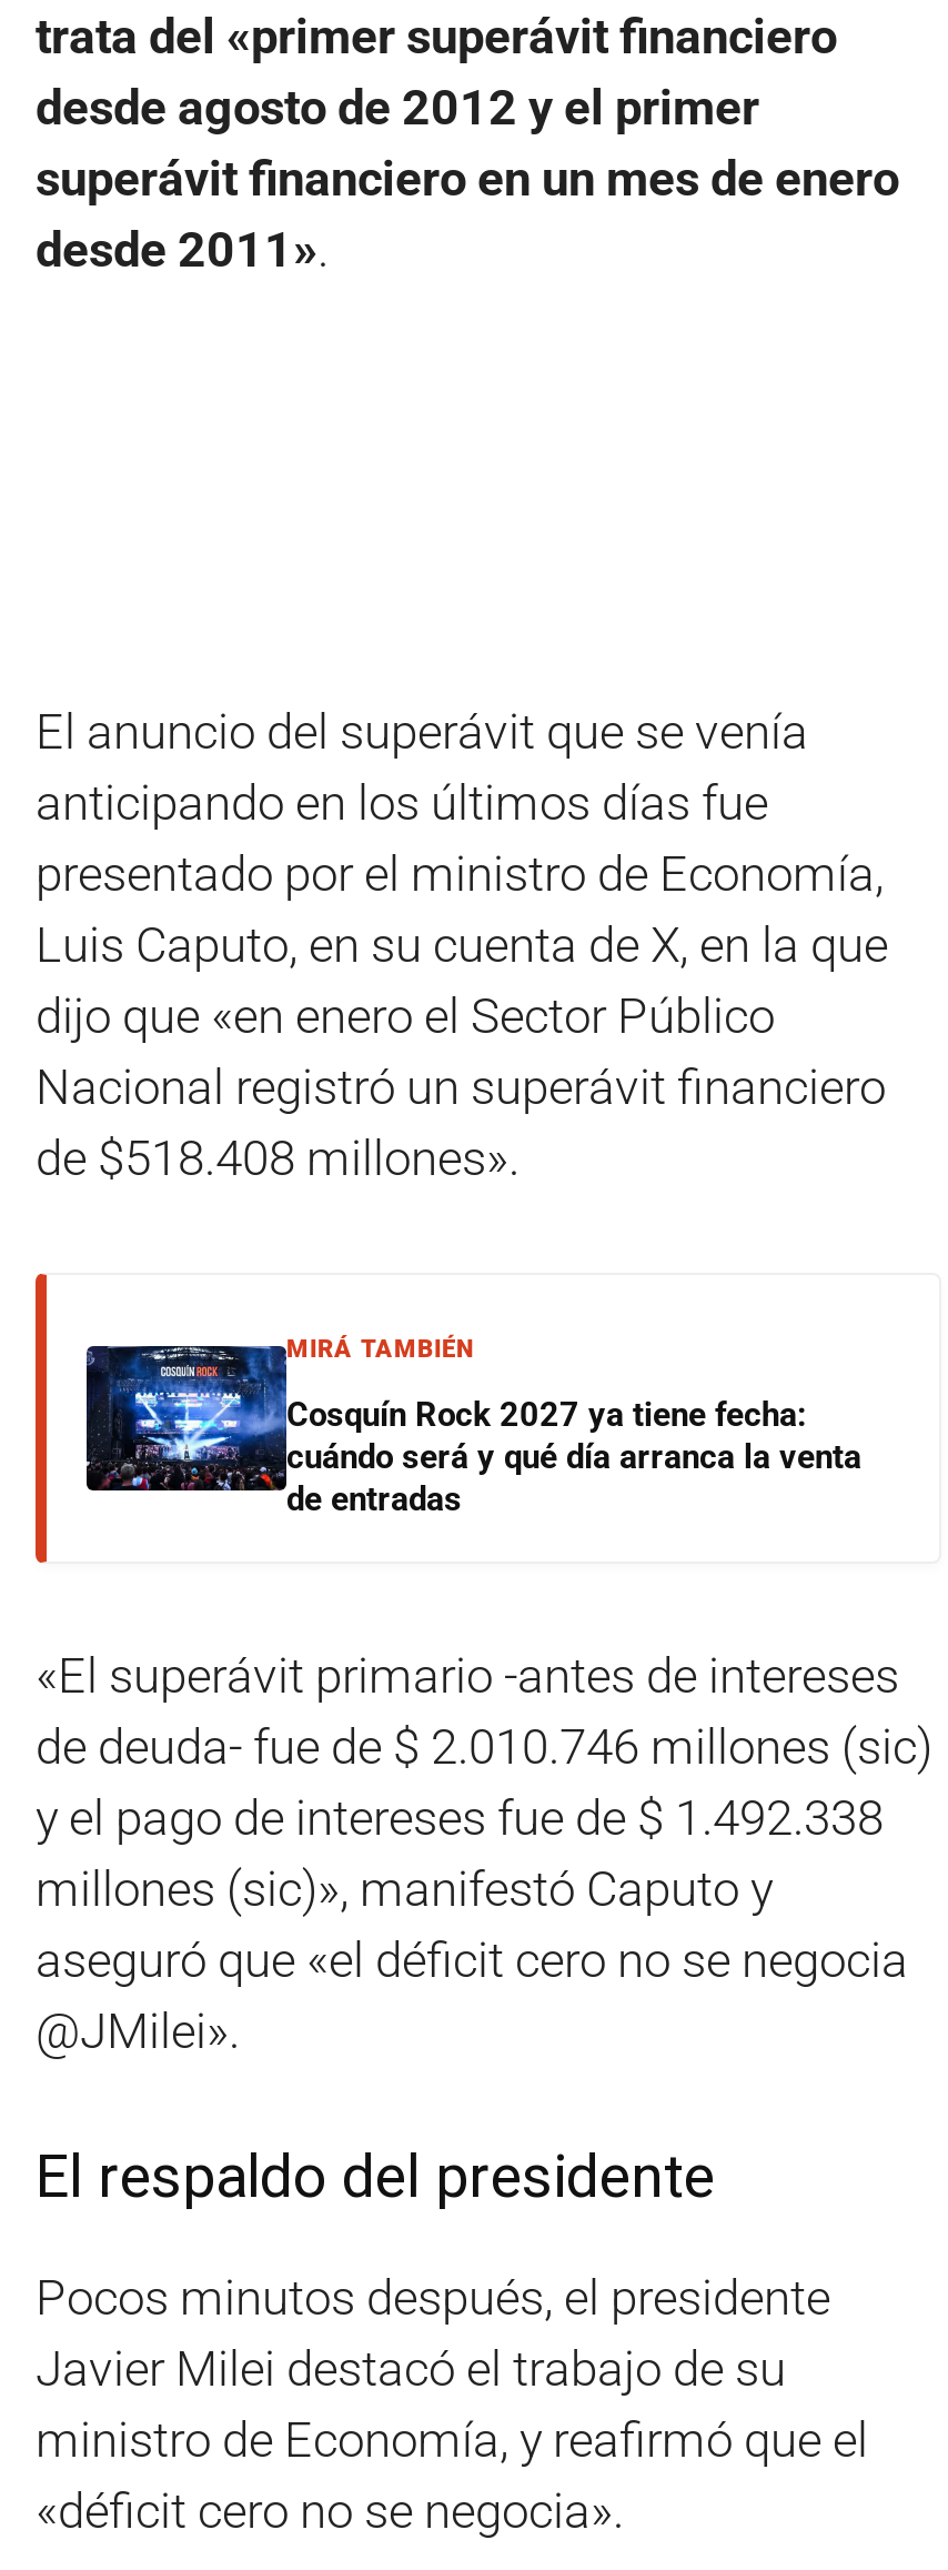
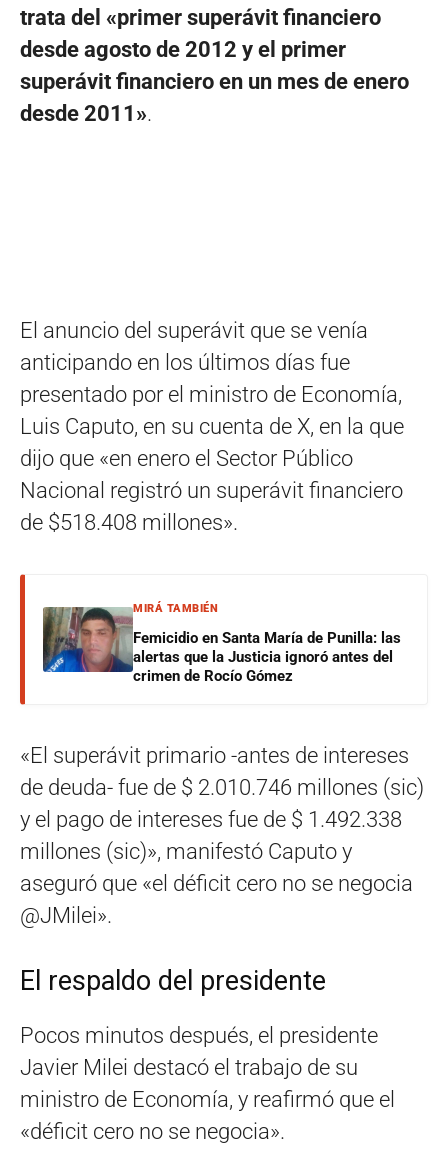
[84,1345,861,1520] [image] | Cosquín Rock 2027 ya tiene fecha: | cuándo será y qué día arranca la venta | de entradas -> [42,607,401,685] [image] | Femicidio en Santa María de Punilla: las | alertas que la Justicia ignoró antes del | crimen de Rocío Gómez

